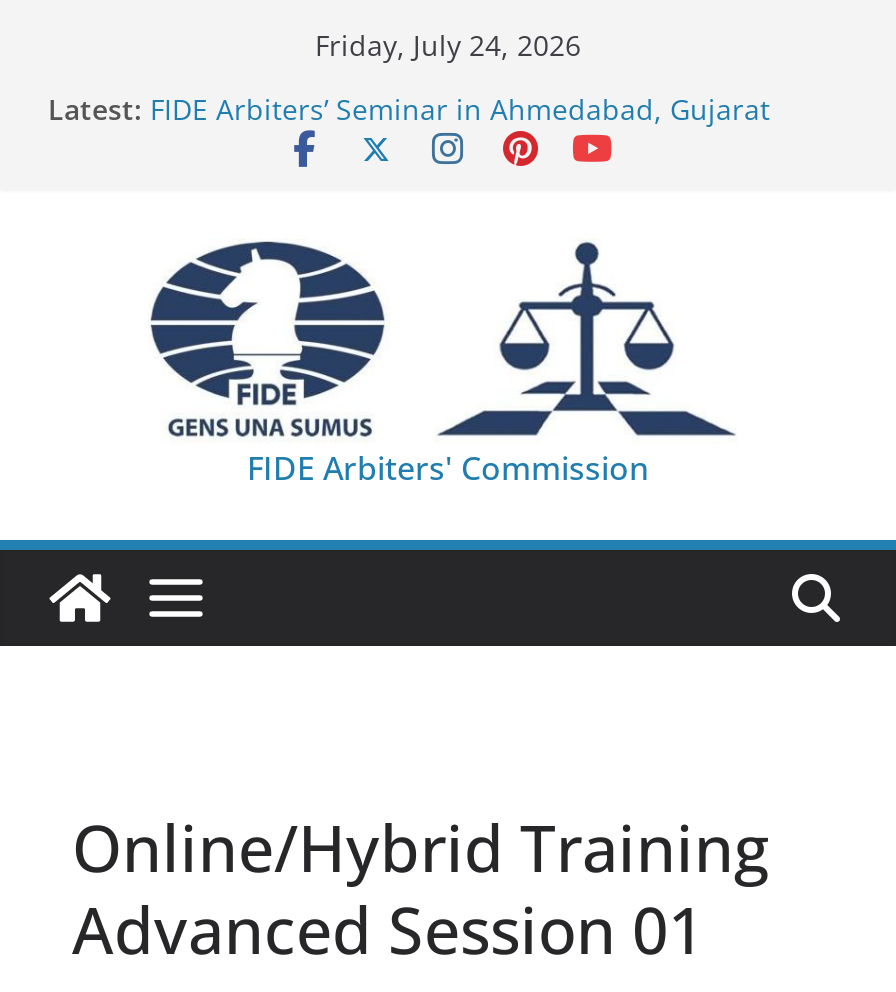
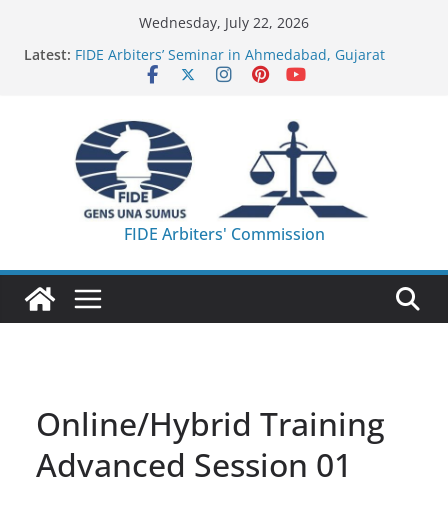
[315,26,581,64] Friday, July 24, 2026 -> [139,13,309,32] Wednesday, July 22, 2026

